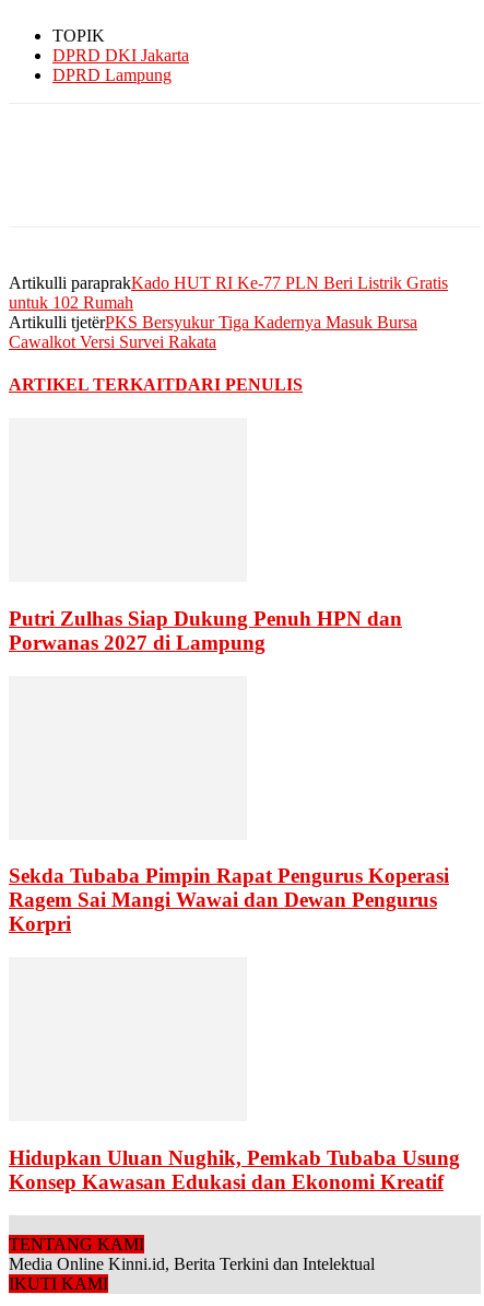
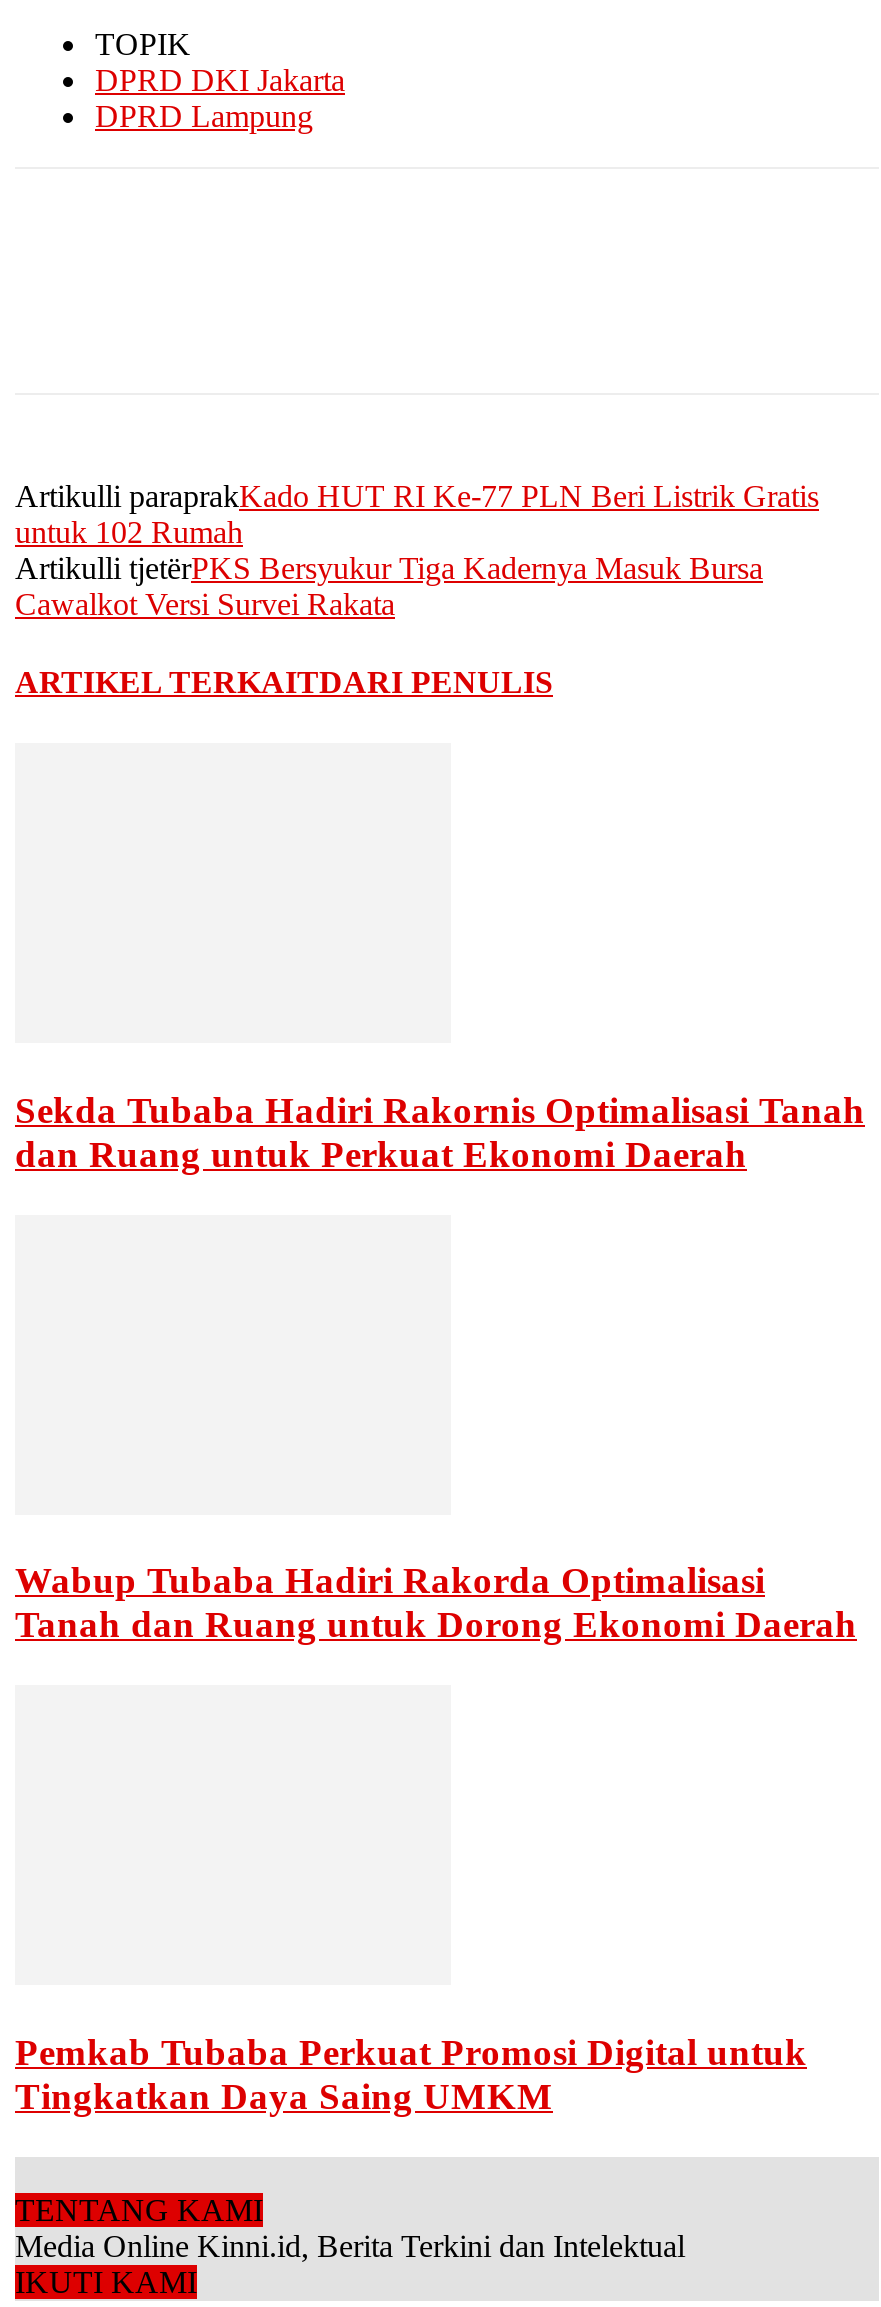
[9,607,402,654] Putri Zulhas Siap Dukung Penuh HPN dan | Porwanas 2027 di Lampung -> [15,1089,865,1175] Sekda Tubaba Hadiri Rakornis Optimalisasi Tanah | dan Ruang untuk Perkuat Ekonomi Daerah
[9,865,449,936] Sekda Tubaba Pimpin Rapat Pengurus Koperasi | Ragem Sai Mangi Wawai dan Dewan Pengurus | Korpri -> [15,1560,857,1646] Wabup Tubaba Hadiri Rakorda Optimalisasi | Tanah dan Ruang untuk Dorong Ekonomi Daerah
[9,1146,460,1193] Hidupkan Uluan Nughik, Pemkab Tubaba Usung | Konsep Kawasan Edukasi dan Ekonomi Kreatif -> [15,2031,807,2117] Pemkab Tubaba Perkuat Promosi Digital untuk | Tingkatkan Daya Saing UMKM

